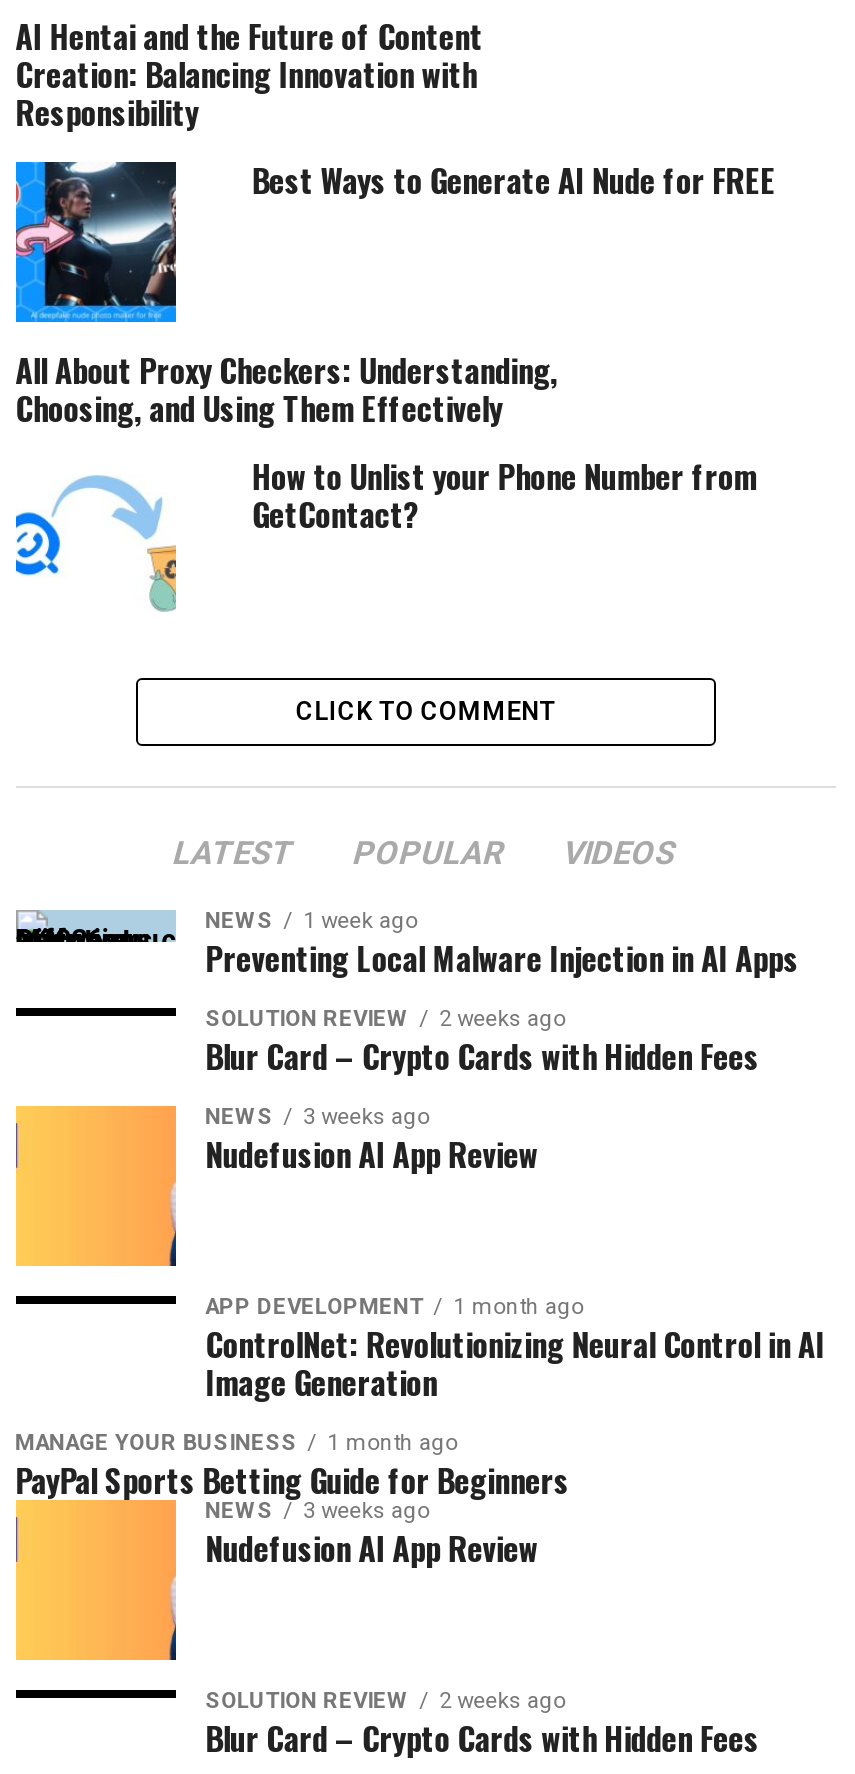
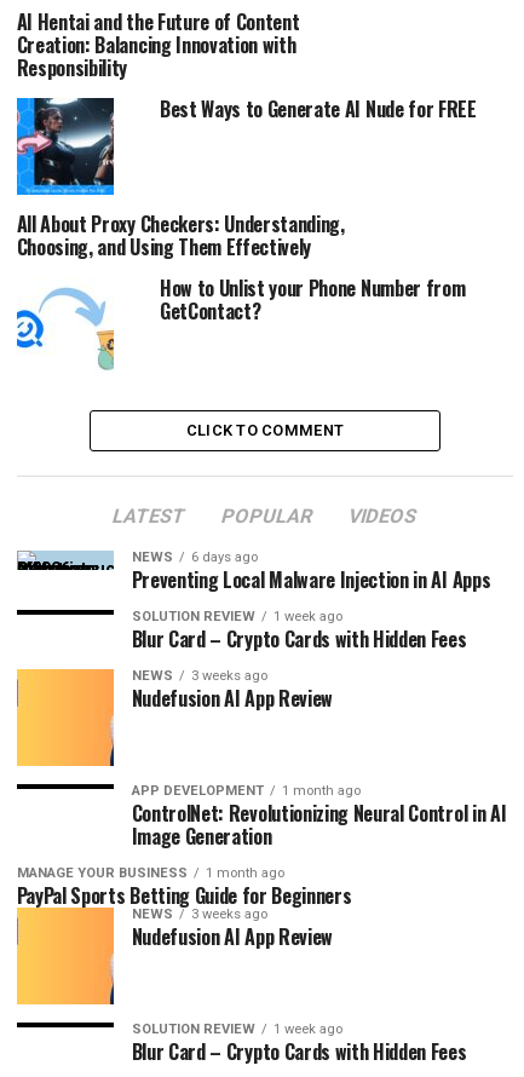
[205,908,417,934] NEWS 1 week ago -> [132,549,257,565] NEWS 6 days ago
[205,1006,565,1032] SOLUTION REVIEW 2 weeks ago -> [132,609,342,624] SOLUTION REVIEW 1 week ago
[205,1688,565,1714] SOLUTION REVIEW 2 weeks ago -> [132,1021,342,1037] SOLUTION REVIEW 1 week ago

